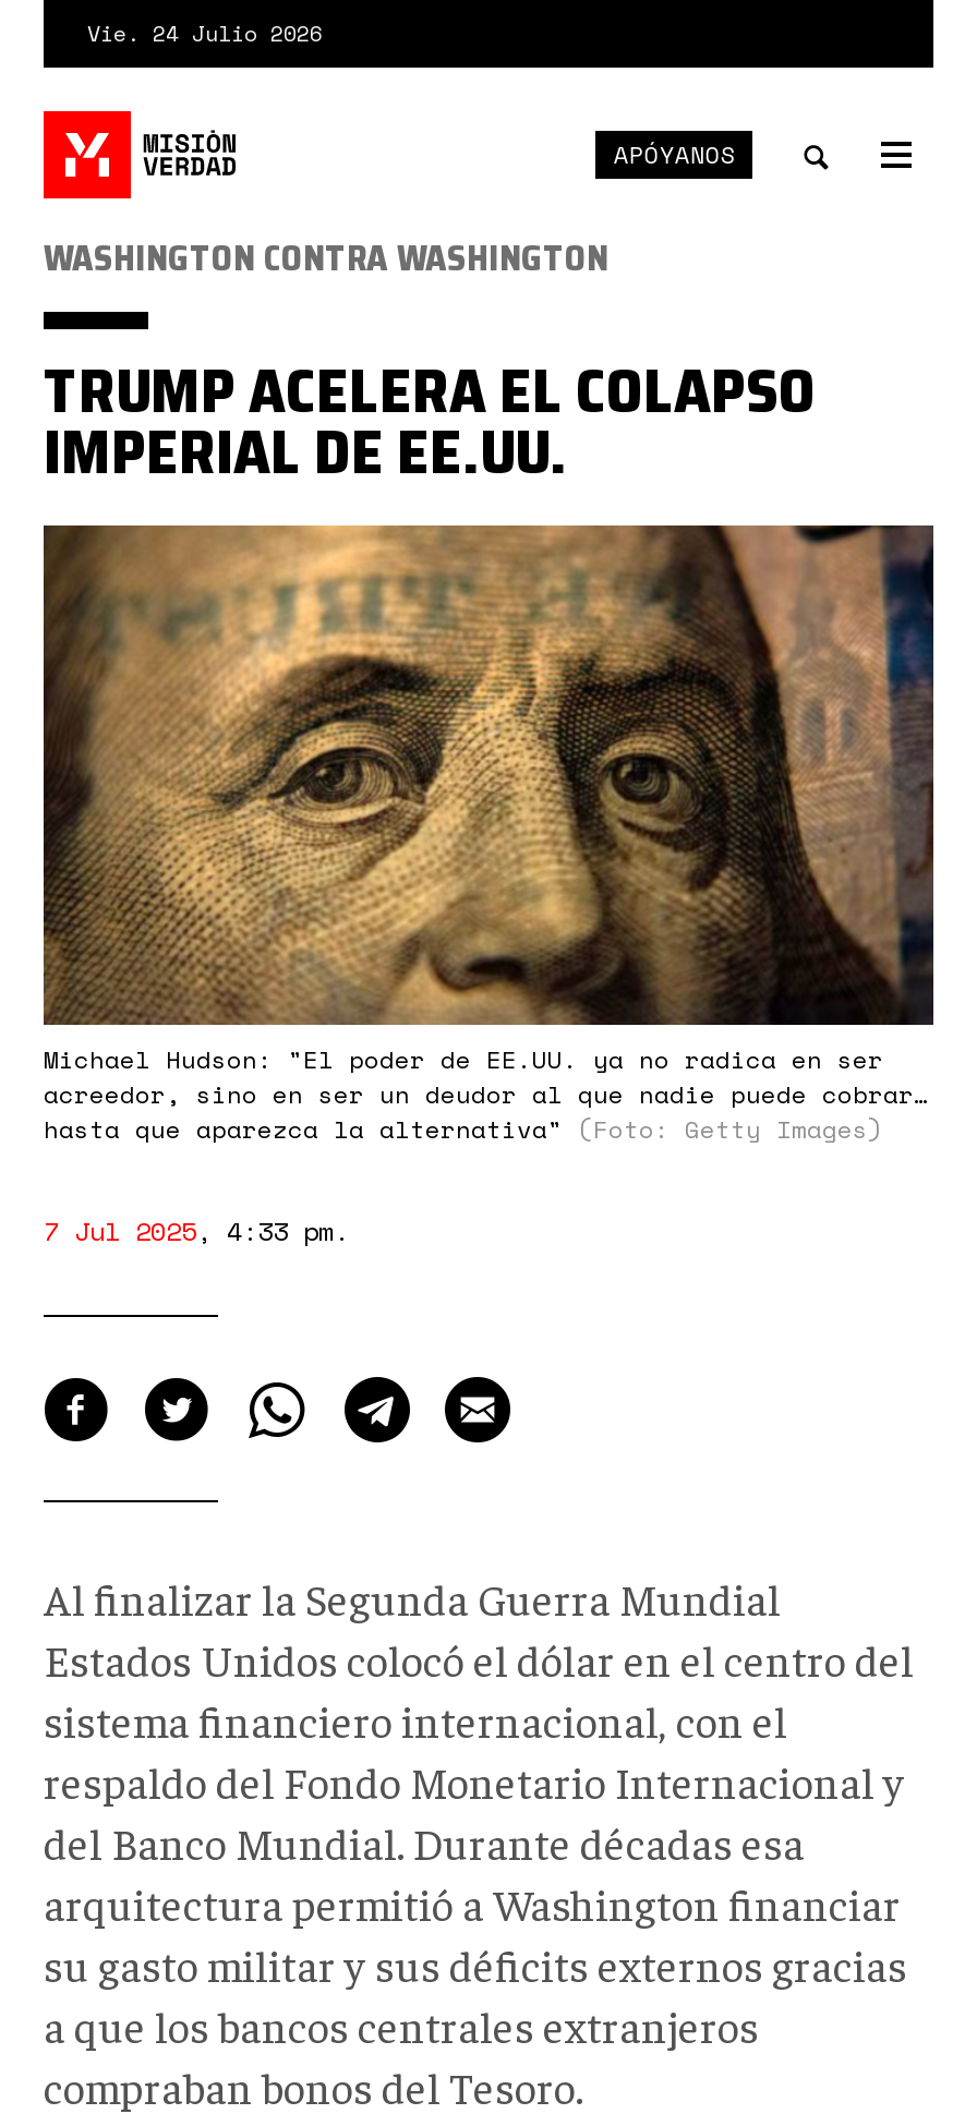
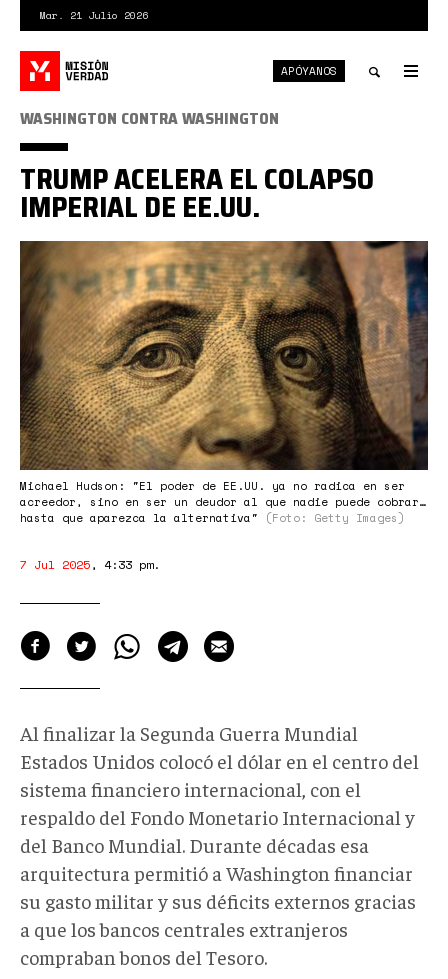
[87,17,323,50] Vie. 24 Julio 2026 -> [40,8,148,23] Mar. 21 Julio 2026

